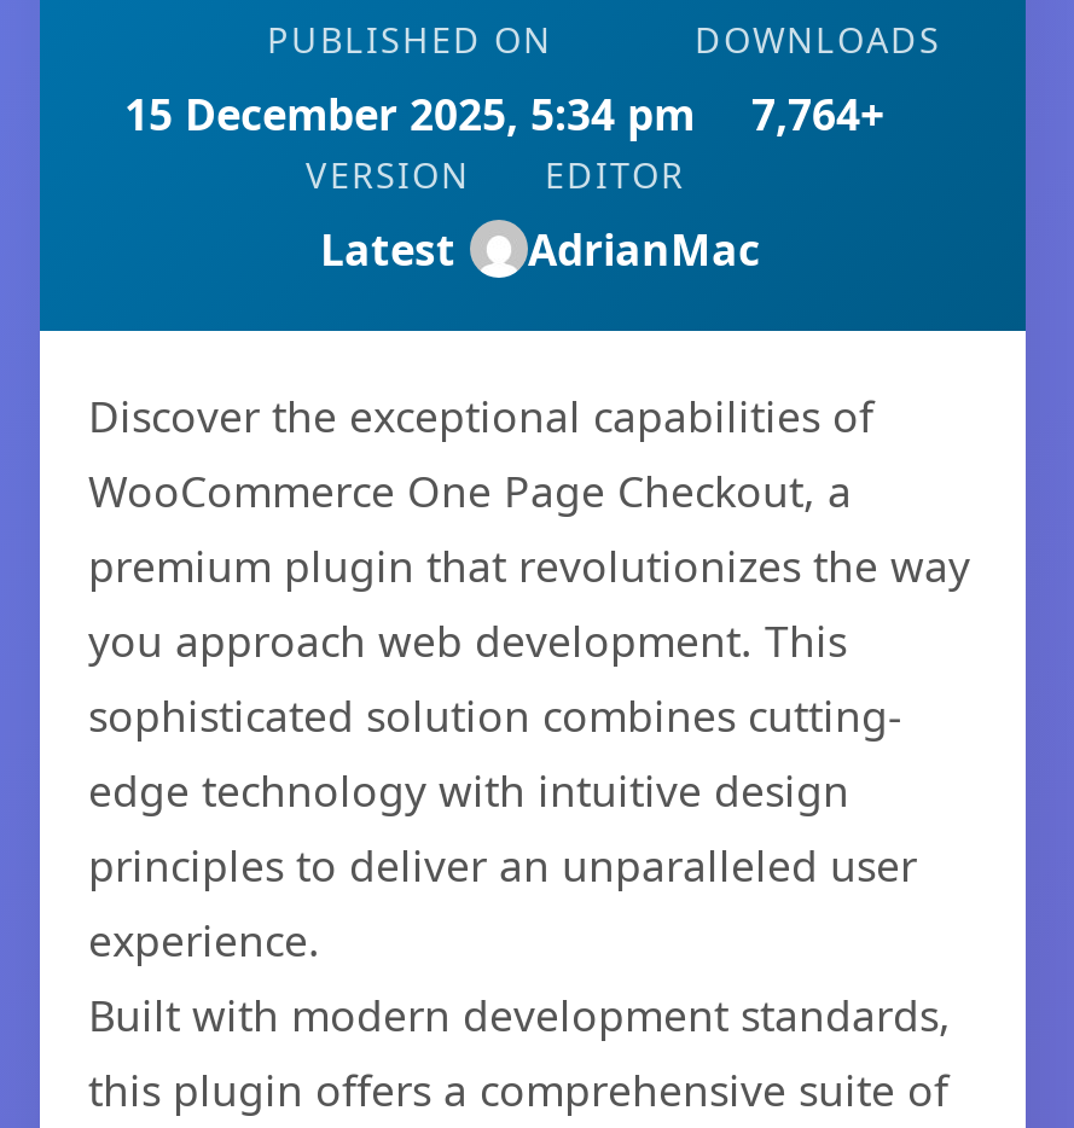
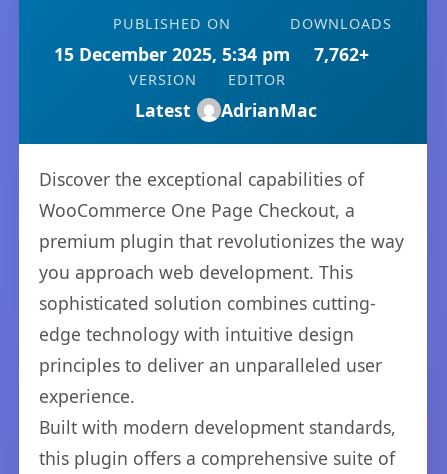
[124,85,884,143] 15 December 2025, 5:34 pm 7,764+ -> [54,42,368,66] 15 December 2025, 5:34 pm 7,762+

